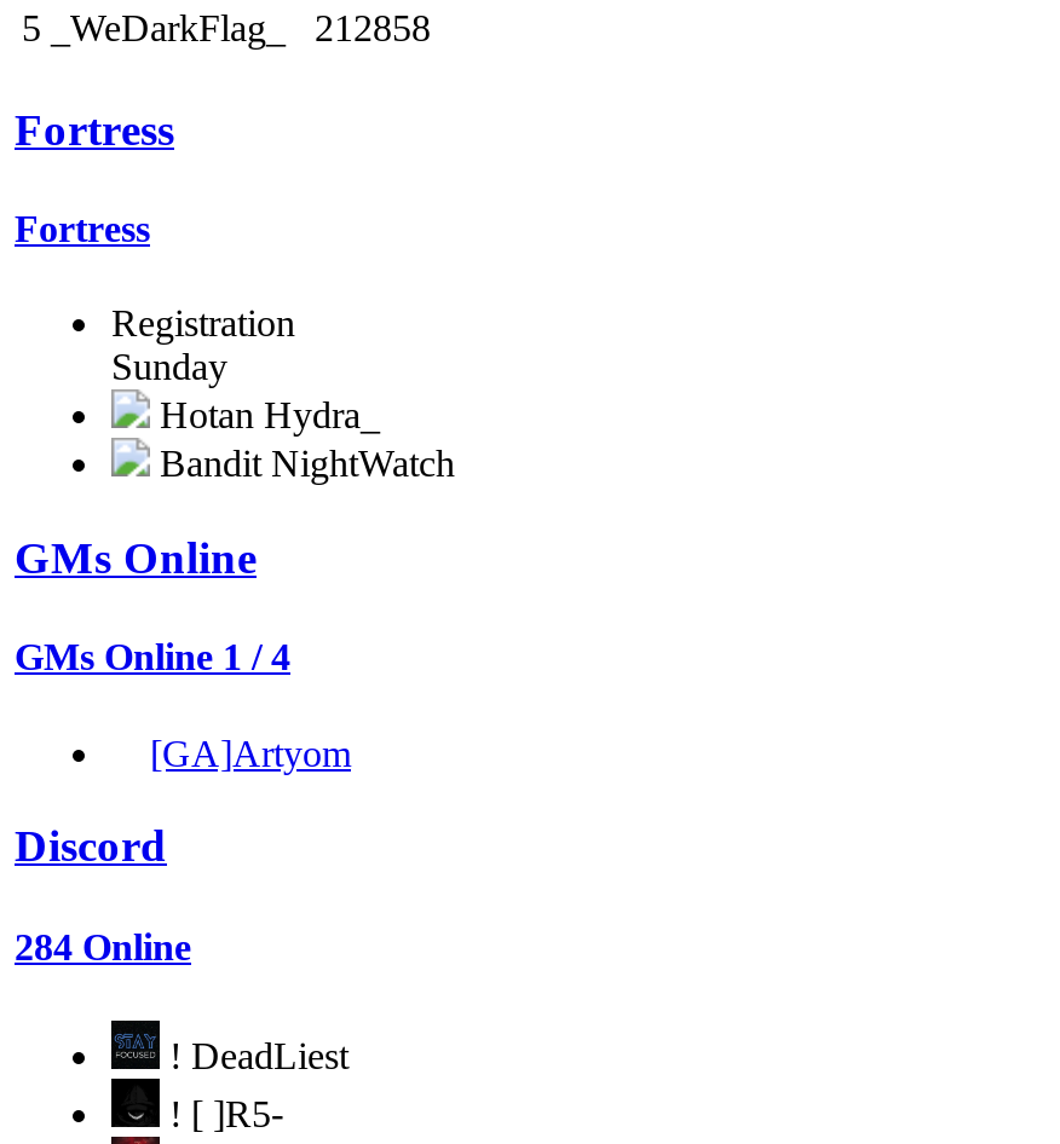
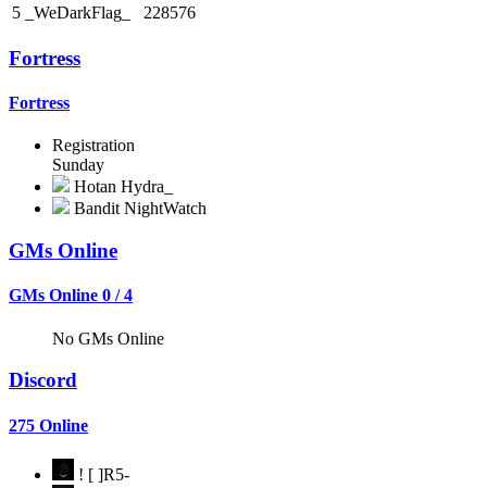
[22,7,431,48] 5 _WeDarkFlag_ 212858 -> [12,3,196,22] 5 _WeDarkFlag_ 228576
[15,637,290,678] GMs Online 1 / 4 -> [9,286,133,305] GMs Online 0 / 4
[150,732,351,773] [GA]Artyom -> [52,329,164,347] No GMs Online
[15,925,348,1076] 284 Online | ! DeadLiest -> [9,416,88,434] 275 Online

